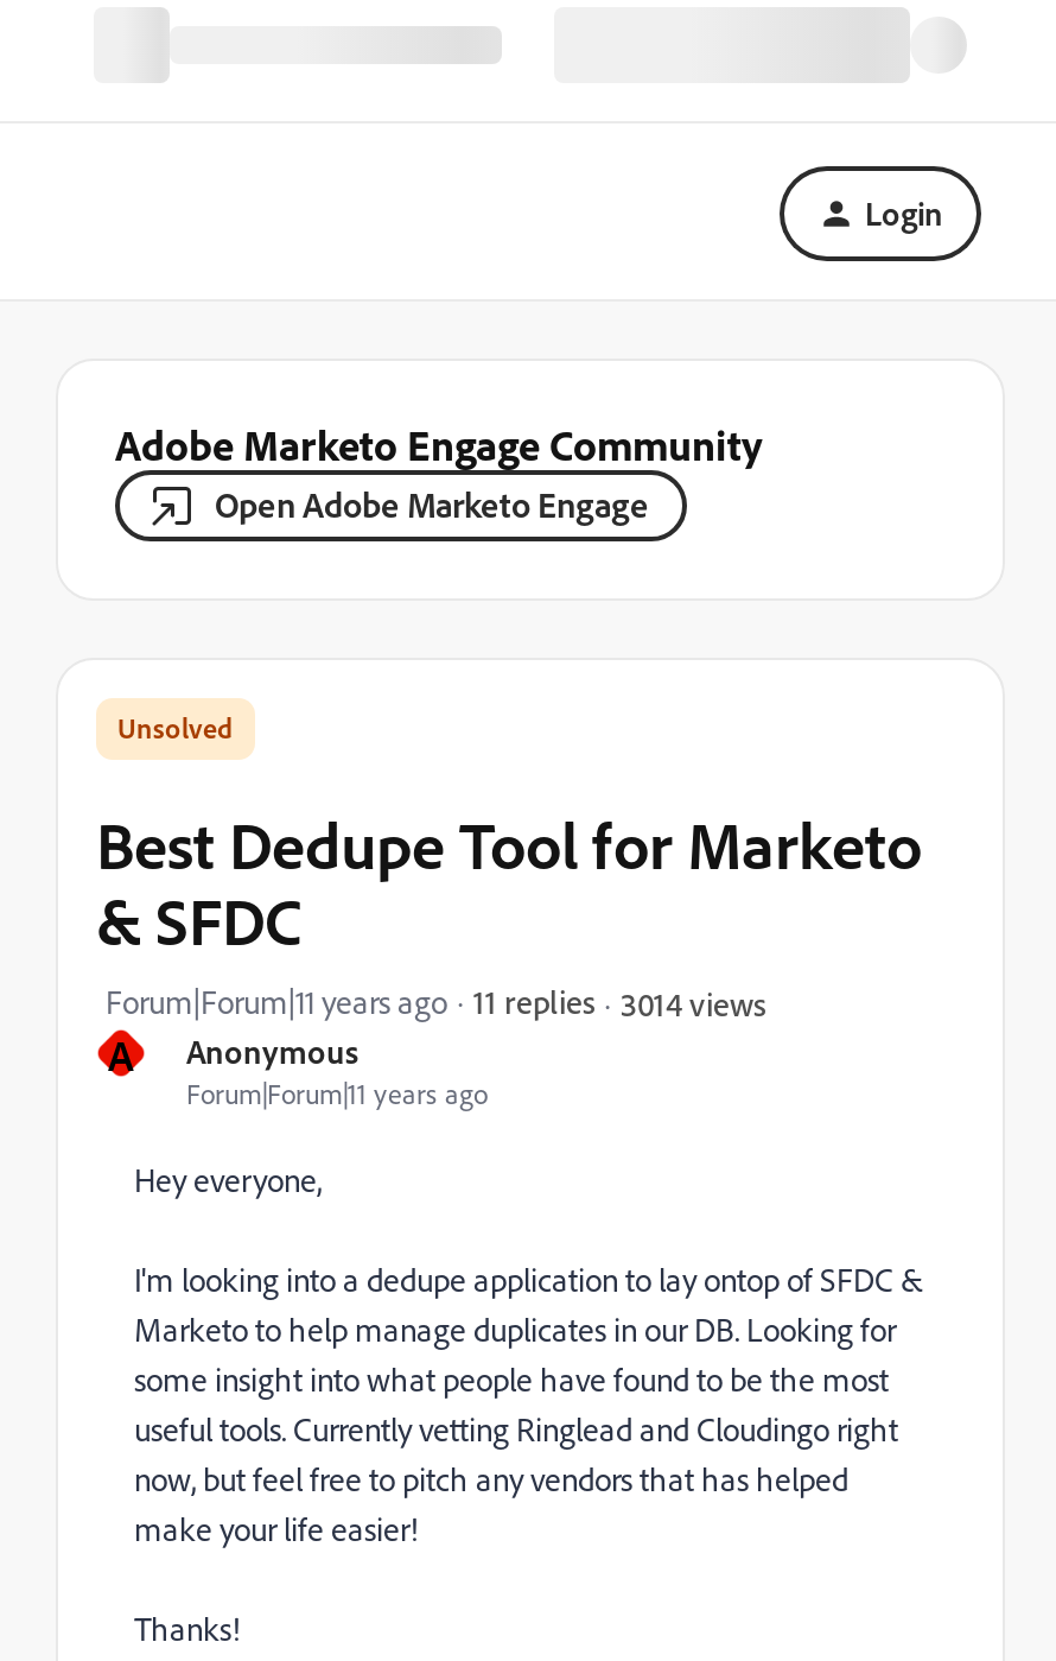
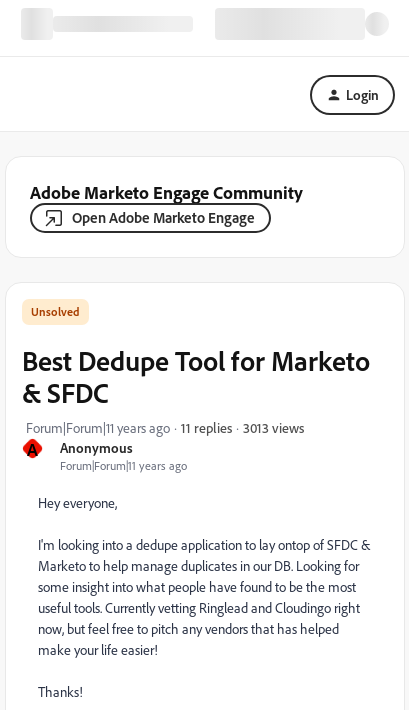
[621,982,765,1022] 3014 views -> [243,418,304,435] 3013 views

